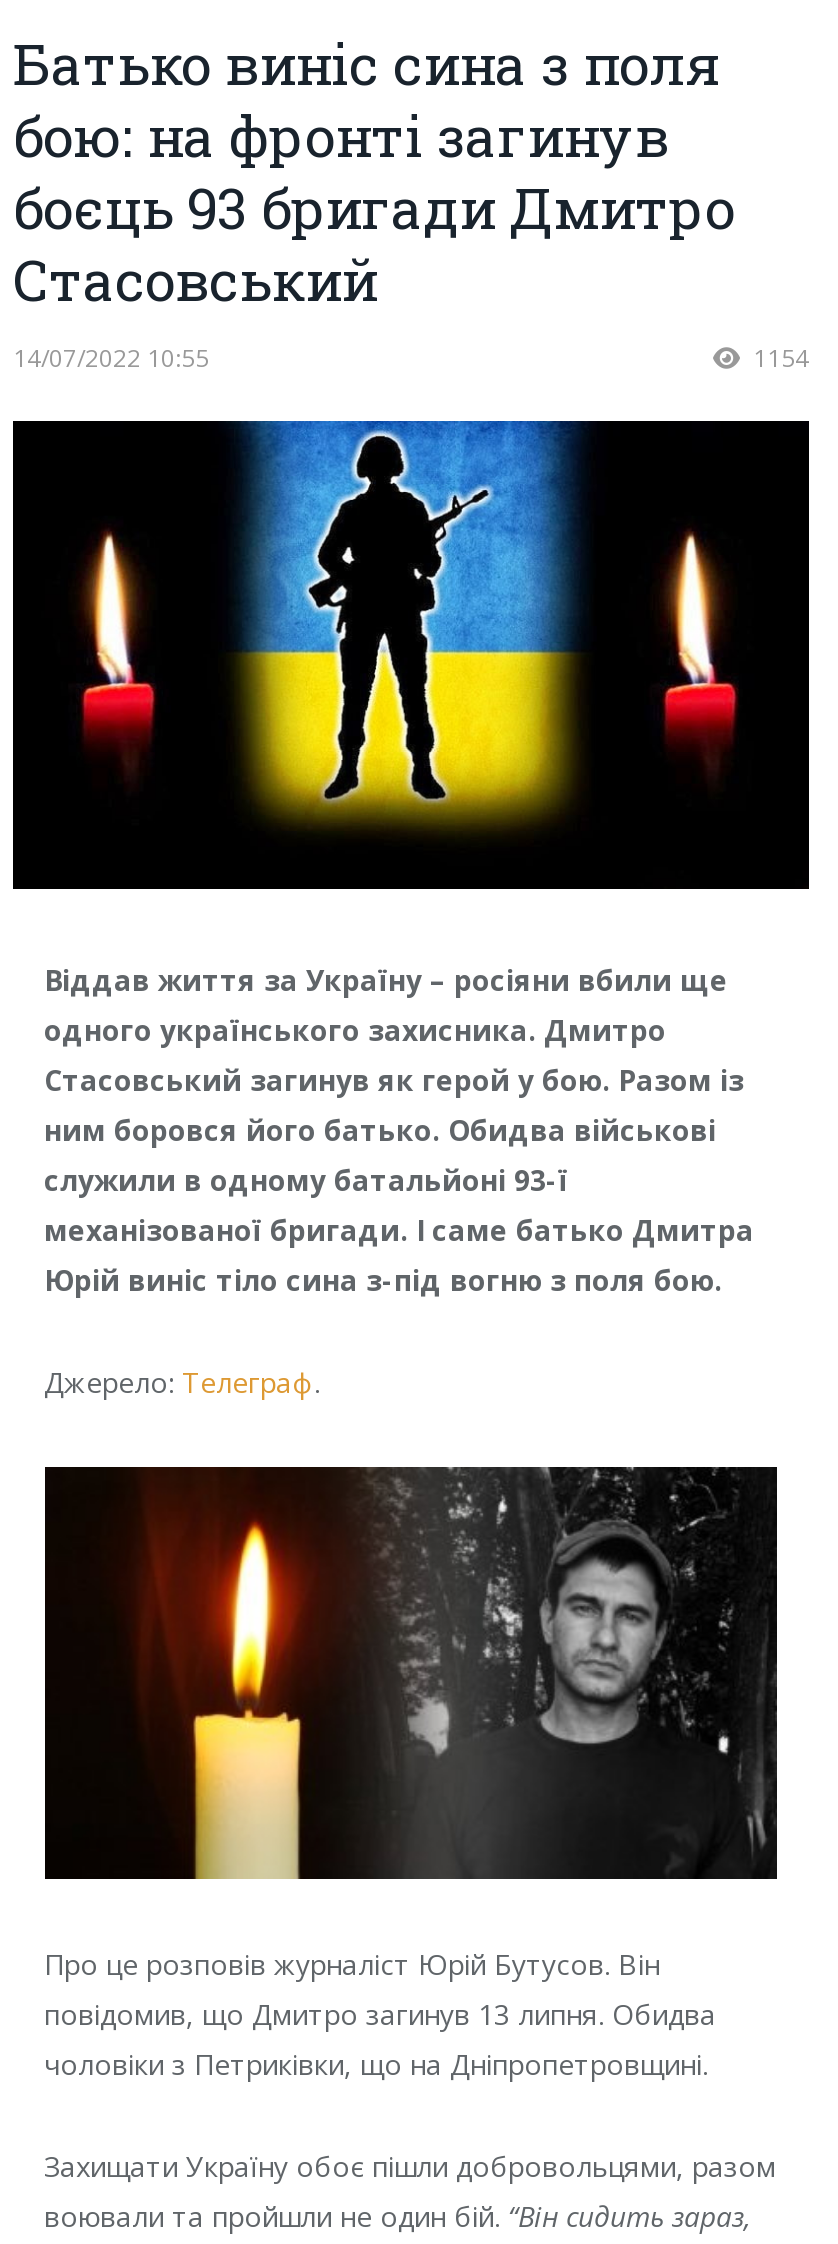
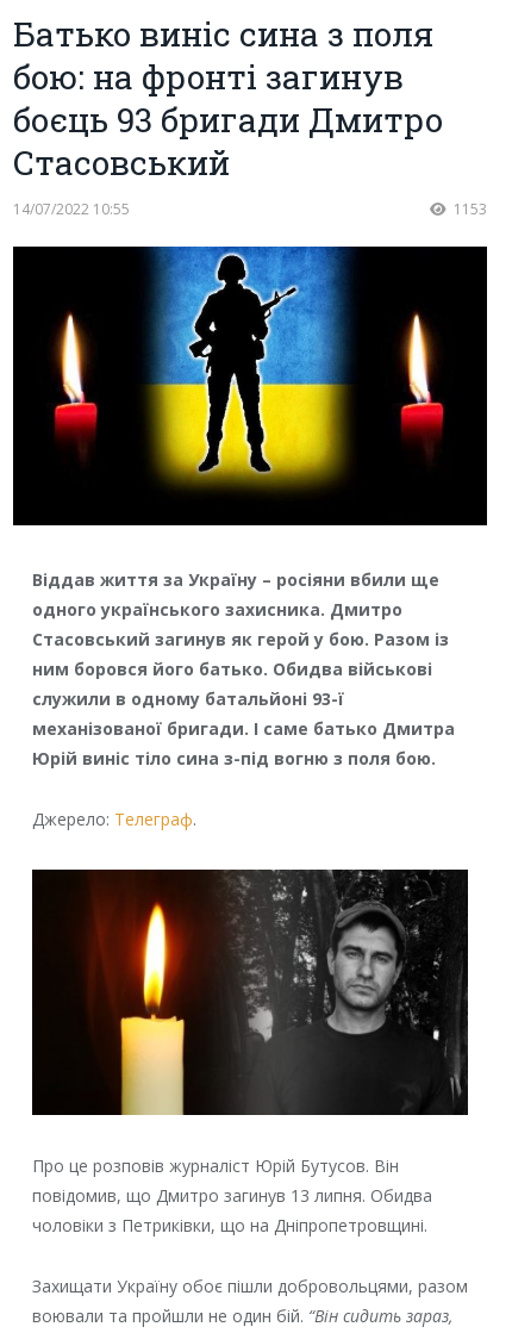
[741,341,809,375] 1154 -> [447,199,487,219] 1153

